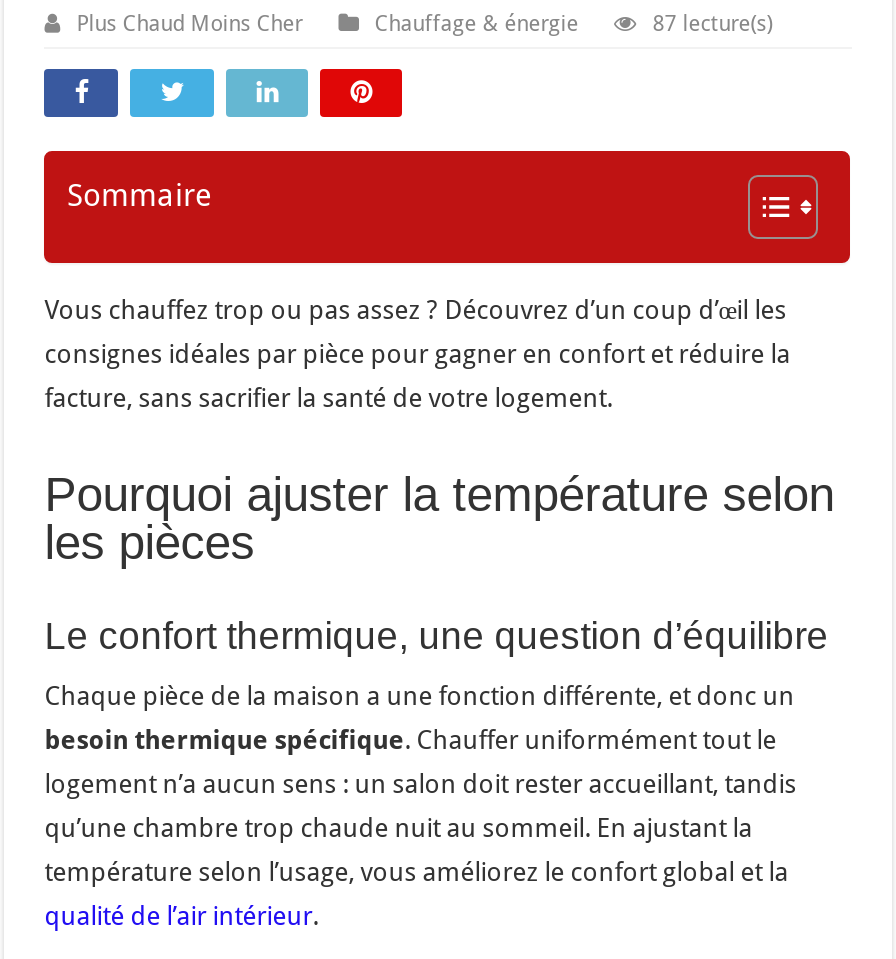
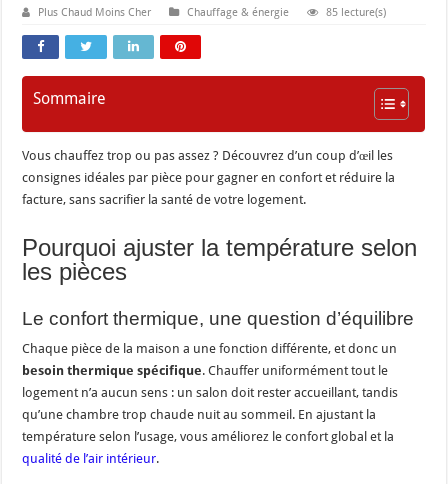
[652,10,772,36] 87 lecture(s) -> [326,6,386,19] 85 lecture(s)

